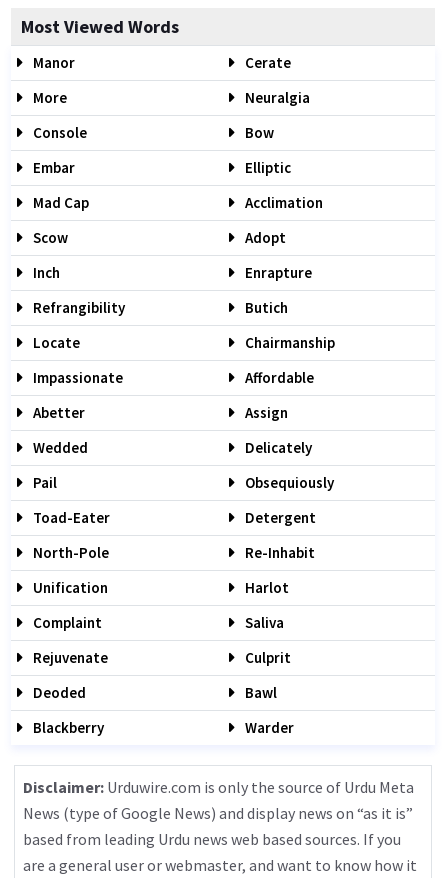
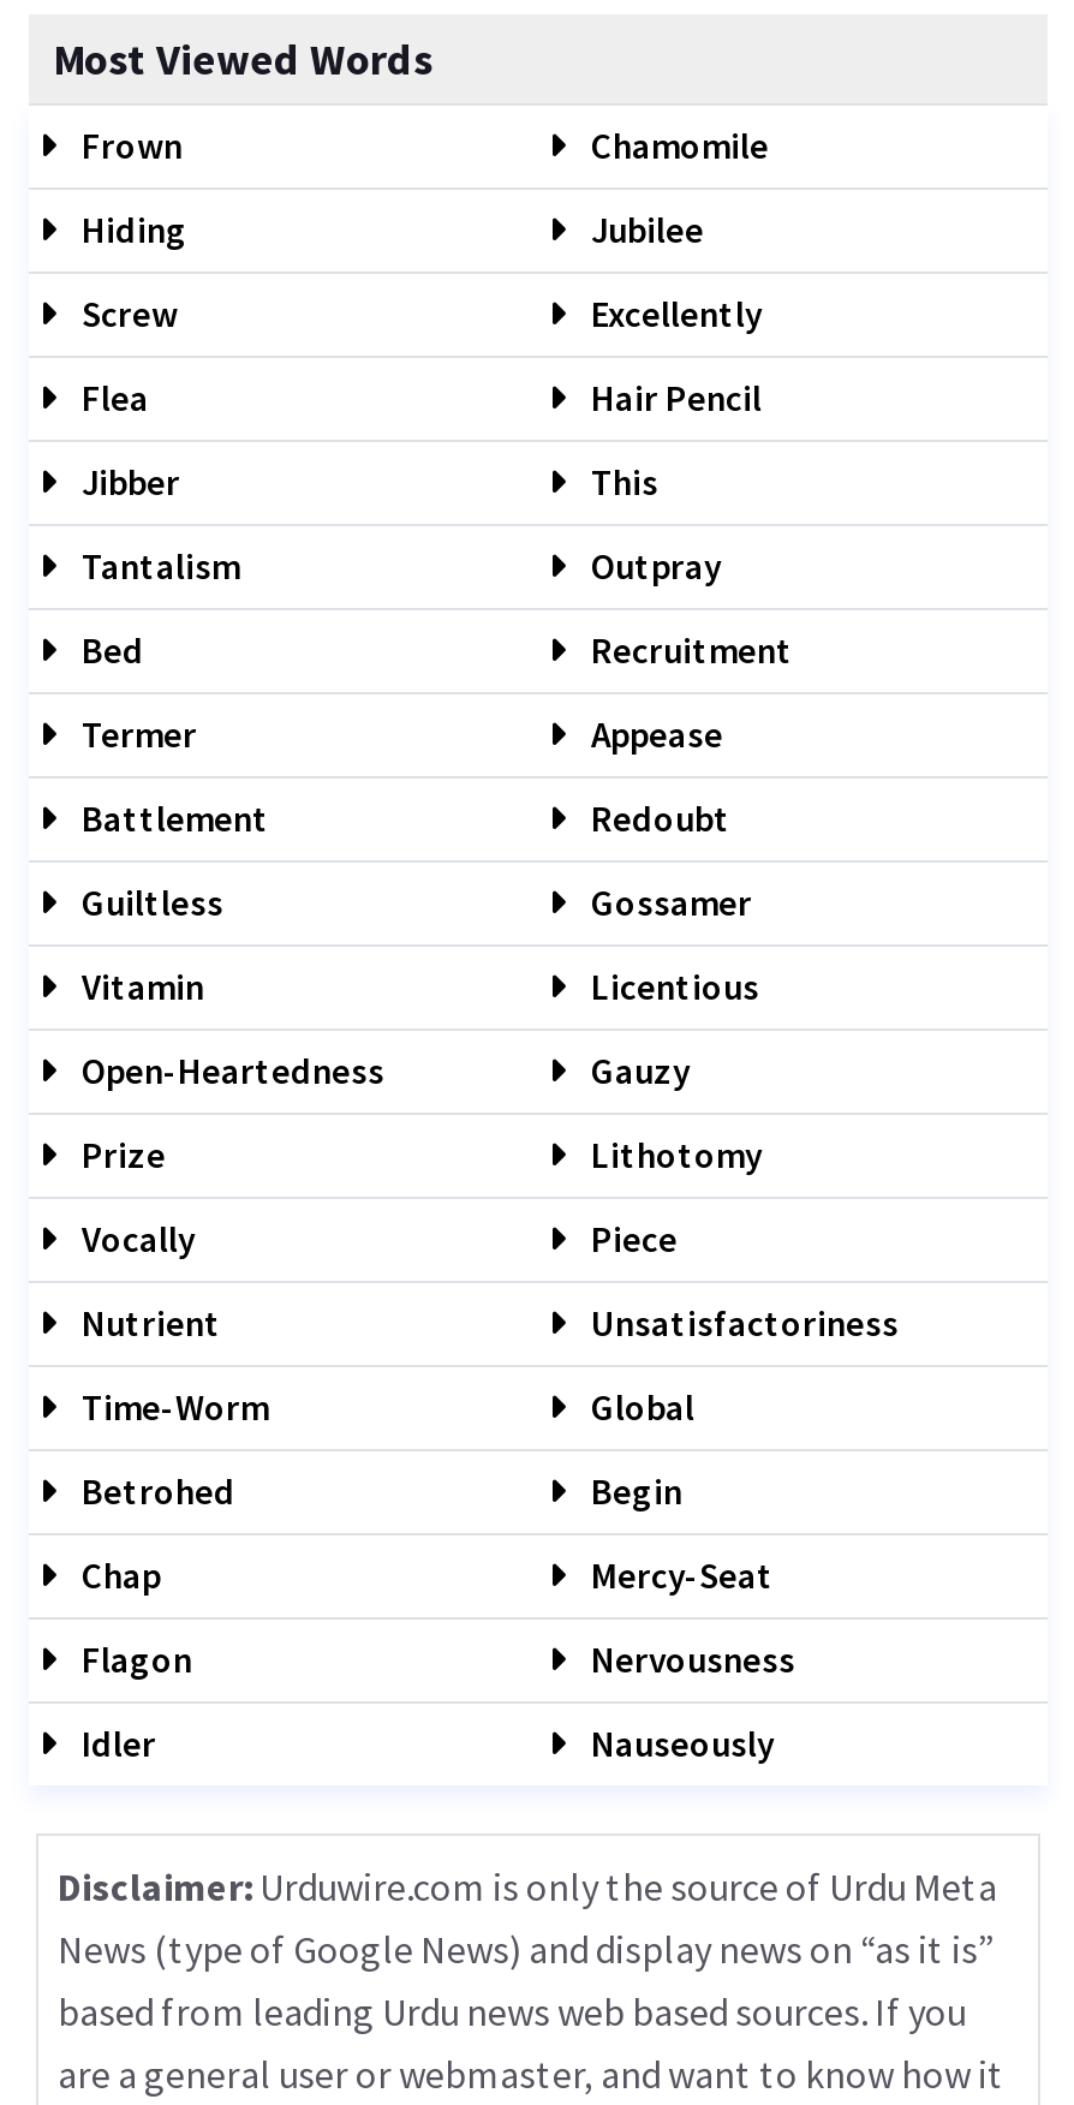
[30,53,291,72] Manor | Cerate -> [74,123,769,168] Frown | Chamomile
[30,88,310,107] More | Neuralgia -> [74,207,704,252] Hiding | Jubilee
[30,123,274,142] Console | Bow -> [74,291,762,336] Screw | Excellently
[30,158,291,177] Embar | Elliptic -> [74,375,762,421] Flea | Hair Pencil
[30,193,323,212] Mad Cap | Acclimation -> [74,459,658,505] Jibber | This
[30,228,286,247] Scow | Adopt -> [74,543,721,589] Tantalism | Outpray
[30,263,312,282] Inch | Enrapture -> [74,627,793,673] Bed | Recruitment
[30,298,288,317] Refrangibility | Butich -> [74,711,723,757] Termer | Appease
[30,333,335,352] Locate | Chairmanship -> [74,795,730,841] Battlement | Redoubt
[30,368,314,387] Impassionate | Affordable -> [74,879,752,925] Guiltless | Gossamer
[30,403,288,422] Abetter | Assign -> [74,964,759,1009] Vitamin | Licentious
[30,438,312,457] Wedded | Delicately -> [74,1048,690,1093] Open-Heartedness | Gauzy
[30,473,334,492] Pail | Obsequiously -> [74,1132,762,1177] Prize | Lithotomy
[30,508,316,527] Toad-Eater | Detergent -> [74,1216,678,1262] Vocally | Piece
[30,543,315,562] North-Pole | Re-Inhabit -> [74,1300,899,1346] Nutrient | Unsatisfactoriness
[30,578,289,597] Unification | Harlot -> [74,1384,694,1430] Time-Worm | Global
[30,613,284,632] Complaint | Saliva -> [74,1468,682,1514] Betrohed | Begin
[30,648,291,667] Rejuvenate | Culprit -> [74,1552,774,1598] Chap | Mercy-Seat
[30,683,277,702] Deoded | Bawl -> [74,1636,795,1682] Flagon | Nervousness
[30,718,294,737] Blackberry | Warder -> [74,1721,774,1766] Idler | Nauseously

